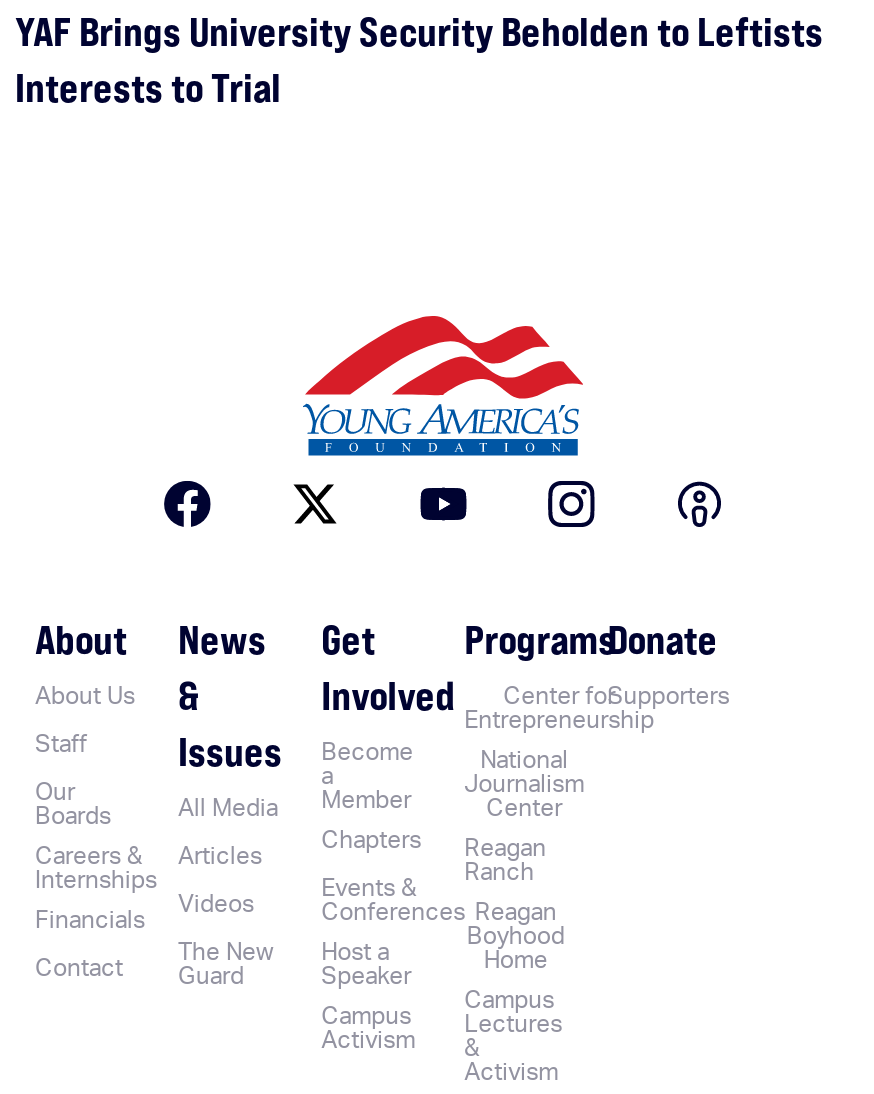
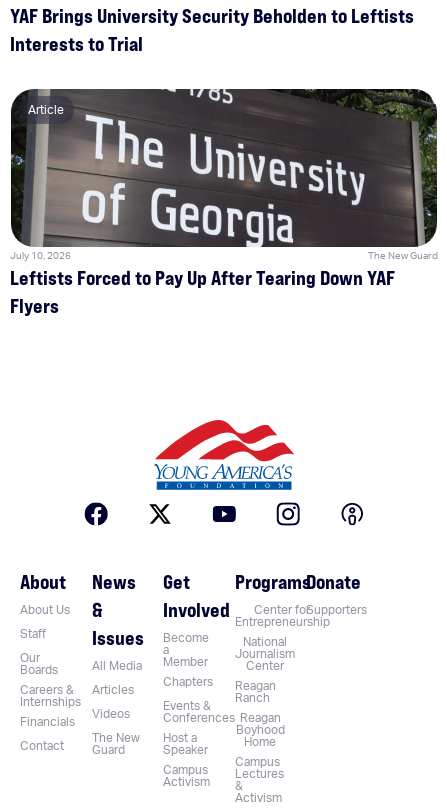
none -> [10,88,438,248] [image] | Article
none -> [10,251,438,318] July 10, 2026 | The New Guard | Leftists Forced to Pay Up After Tearing Down YAF | Flyers

